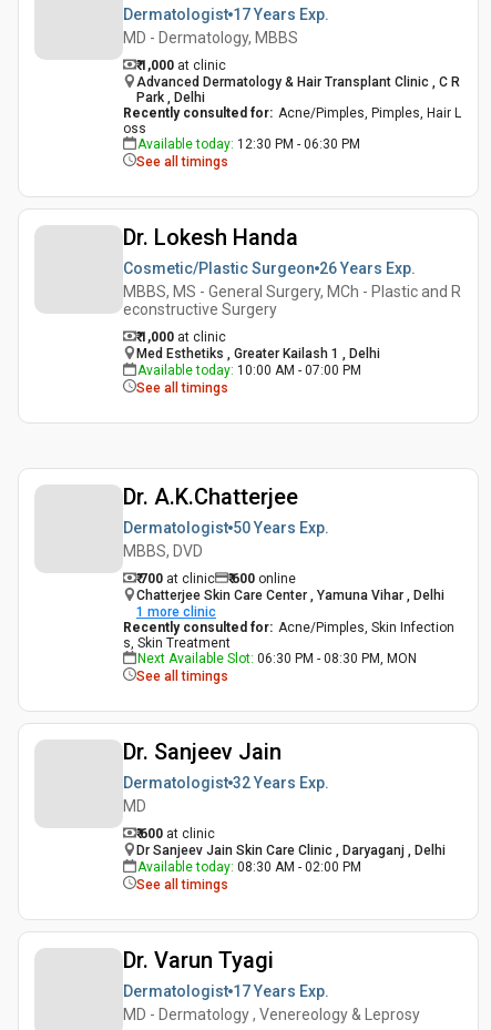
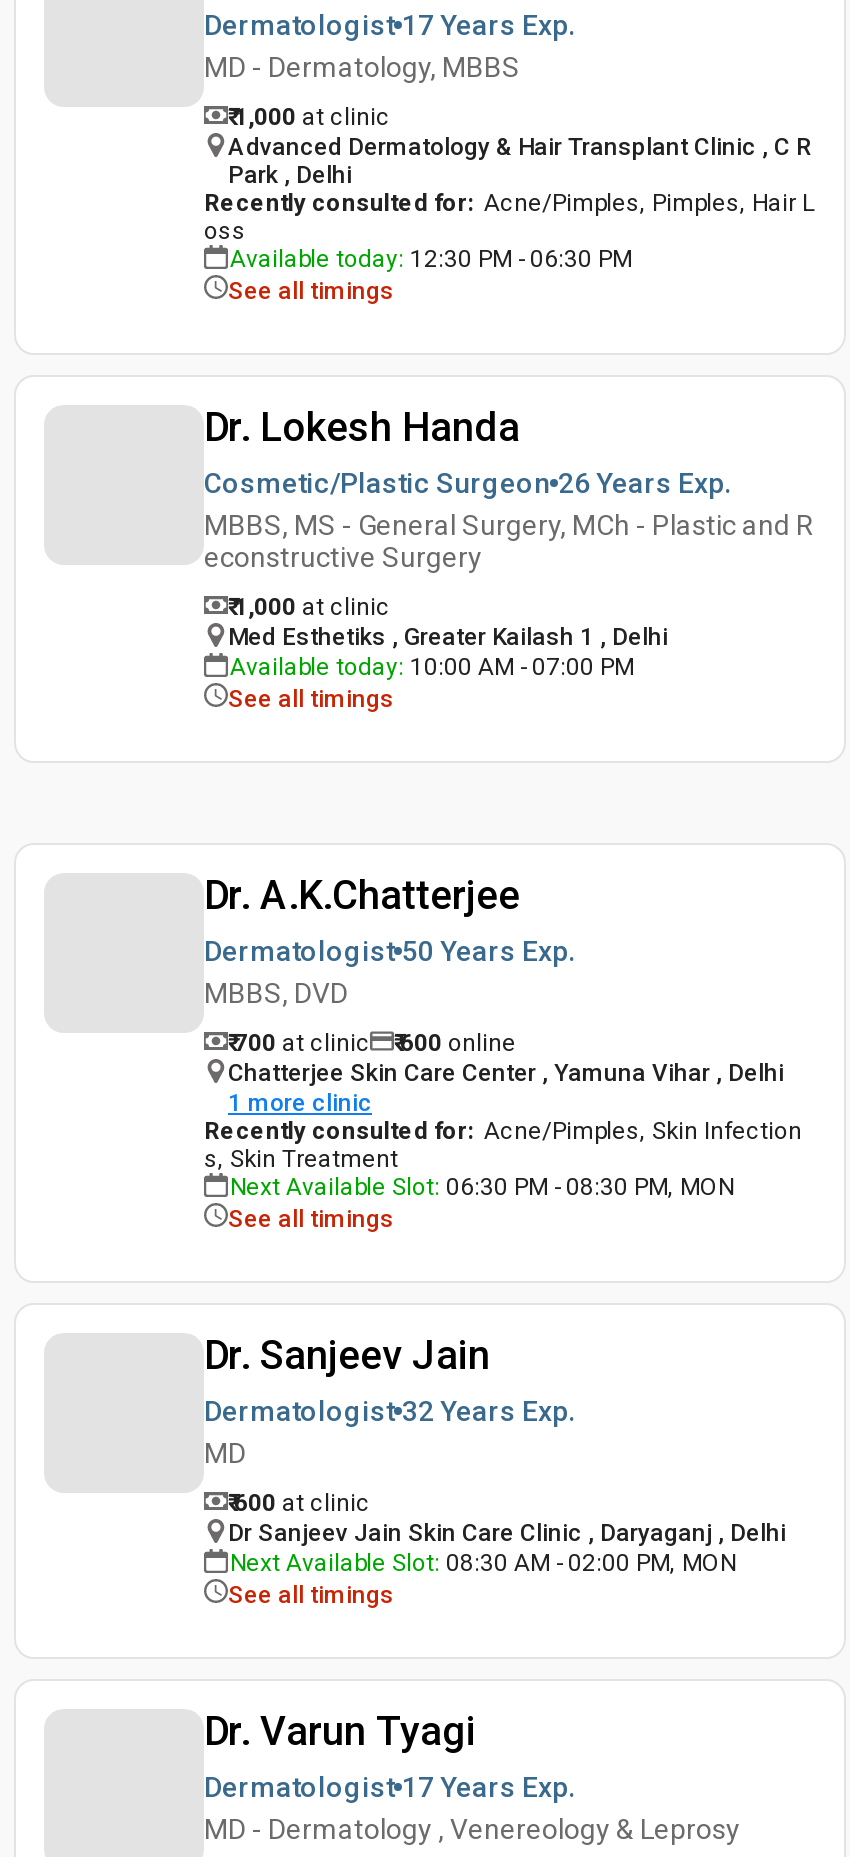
[137,859,361,875] Available today: 08:30 AM - 02:00 PM -> [230,1549,736,1577] Next Available Slot: 08:30 AM - 02:00 PM, MON

